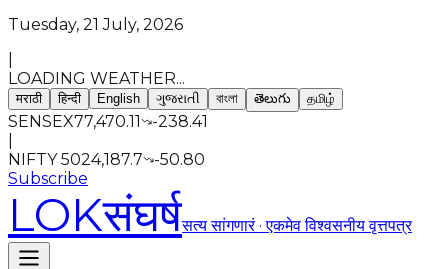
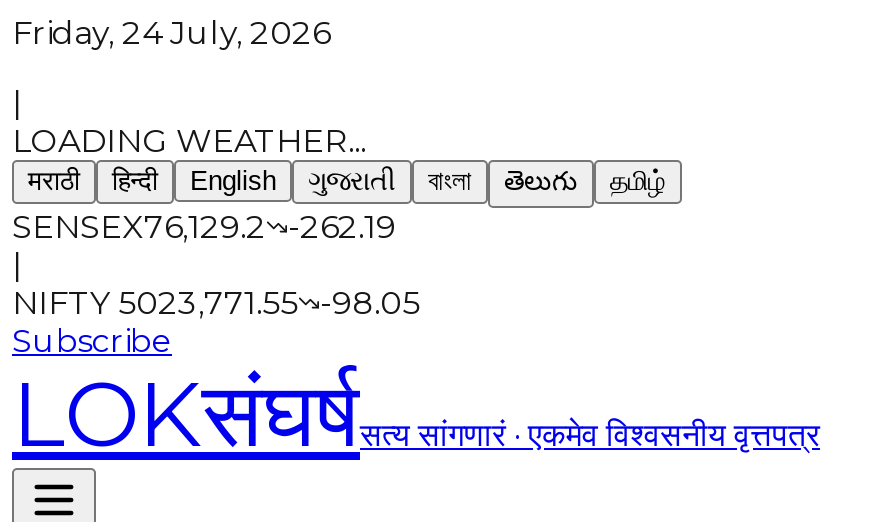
[8,15,183,34] Tuesday, 21 July, 2026 -> [12,14,330,52] Friday, 24 July, 2026
[8,112,208,131] SENSEX77,470.11 -238.41 -> [12,208,396,246] SENSEX76,129.2 -262.19
[8,150,205,169] NIFTY 5024,187.7 -50.80 -> [12,284,420,322] NIFTY 5023,771.55 -98.05

